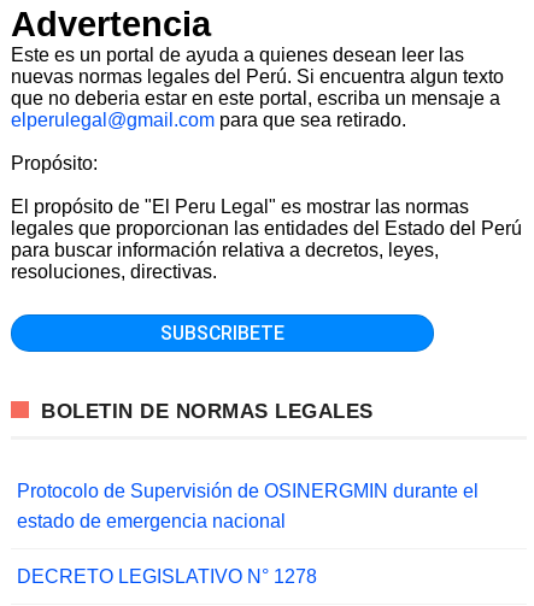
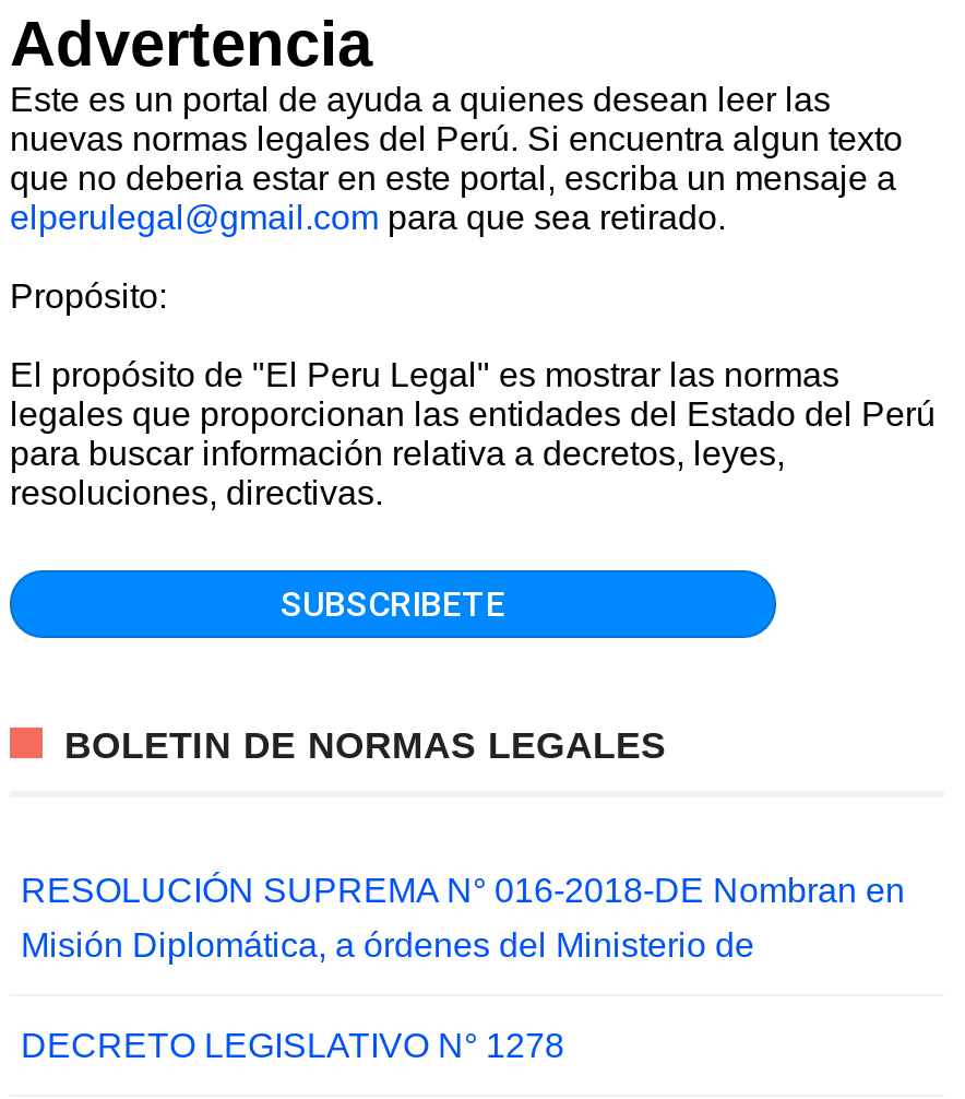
[17,481,479,501] Protocolo de Supervisión de OSINERGMIN durante el -> [21,872,905,909] RESOLUCIÓN SUPREMA N° 016-2018-DE Nombran en
[17,511,286,531] estado de emergencia nacional -> [21,926,754,964] Misión Diplomática, a órdenes del Ministerio de

